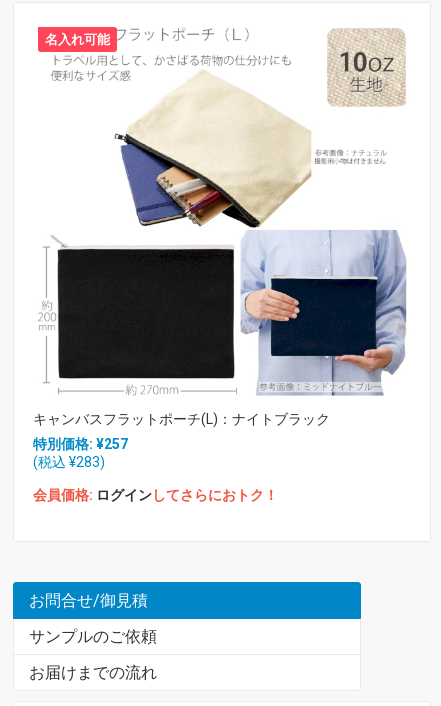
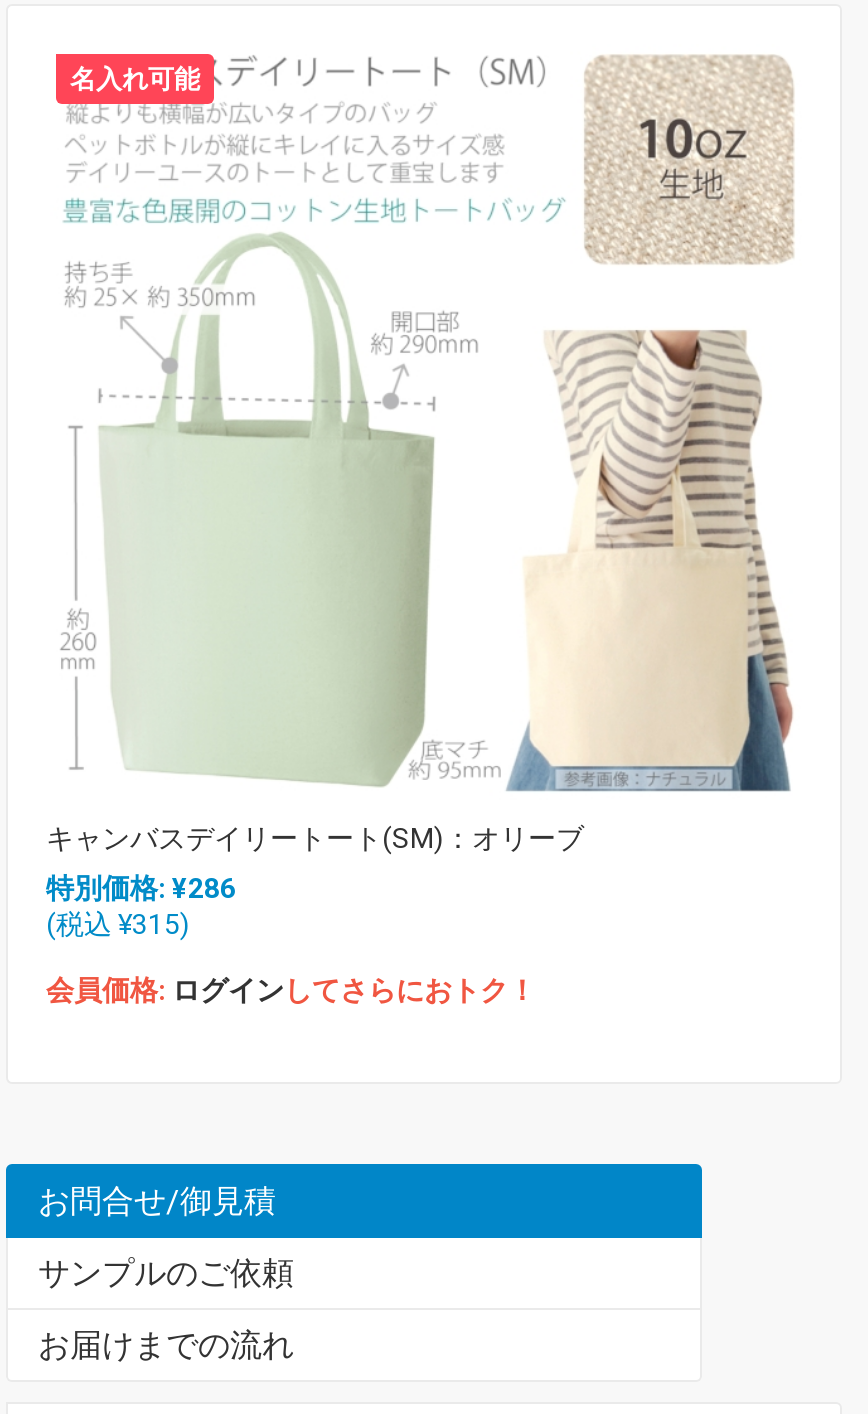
[33,28,407,426] [image] | キャンバスフラットポーチ(L)：ナイトブラック -> [46,54,794,853] [image] | キャンバスデイリートート(SM)：オリーブ
[33,435,128,469] 特別価格: ¥257 | (税込 ¥283) -> [46,871,236,939] 特別価格: ¥286 | (税込 ¥315)

